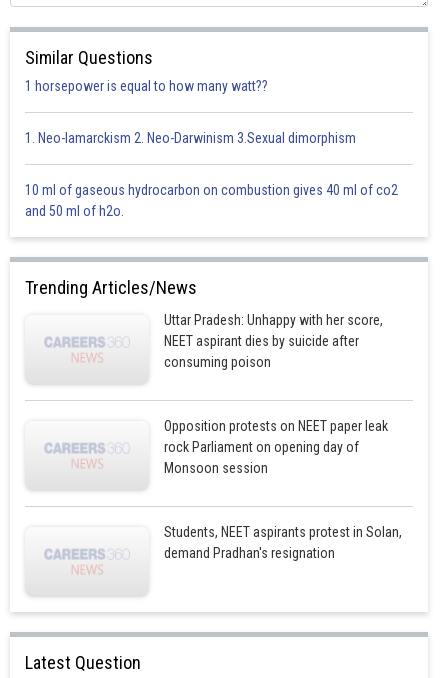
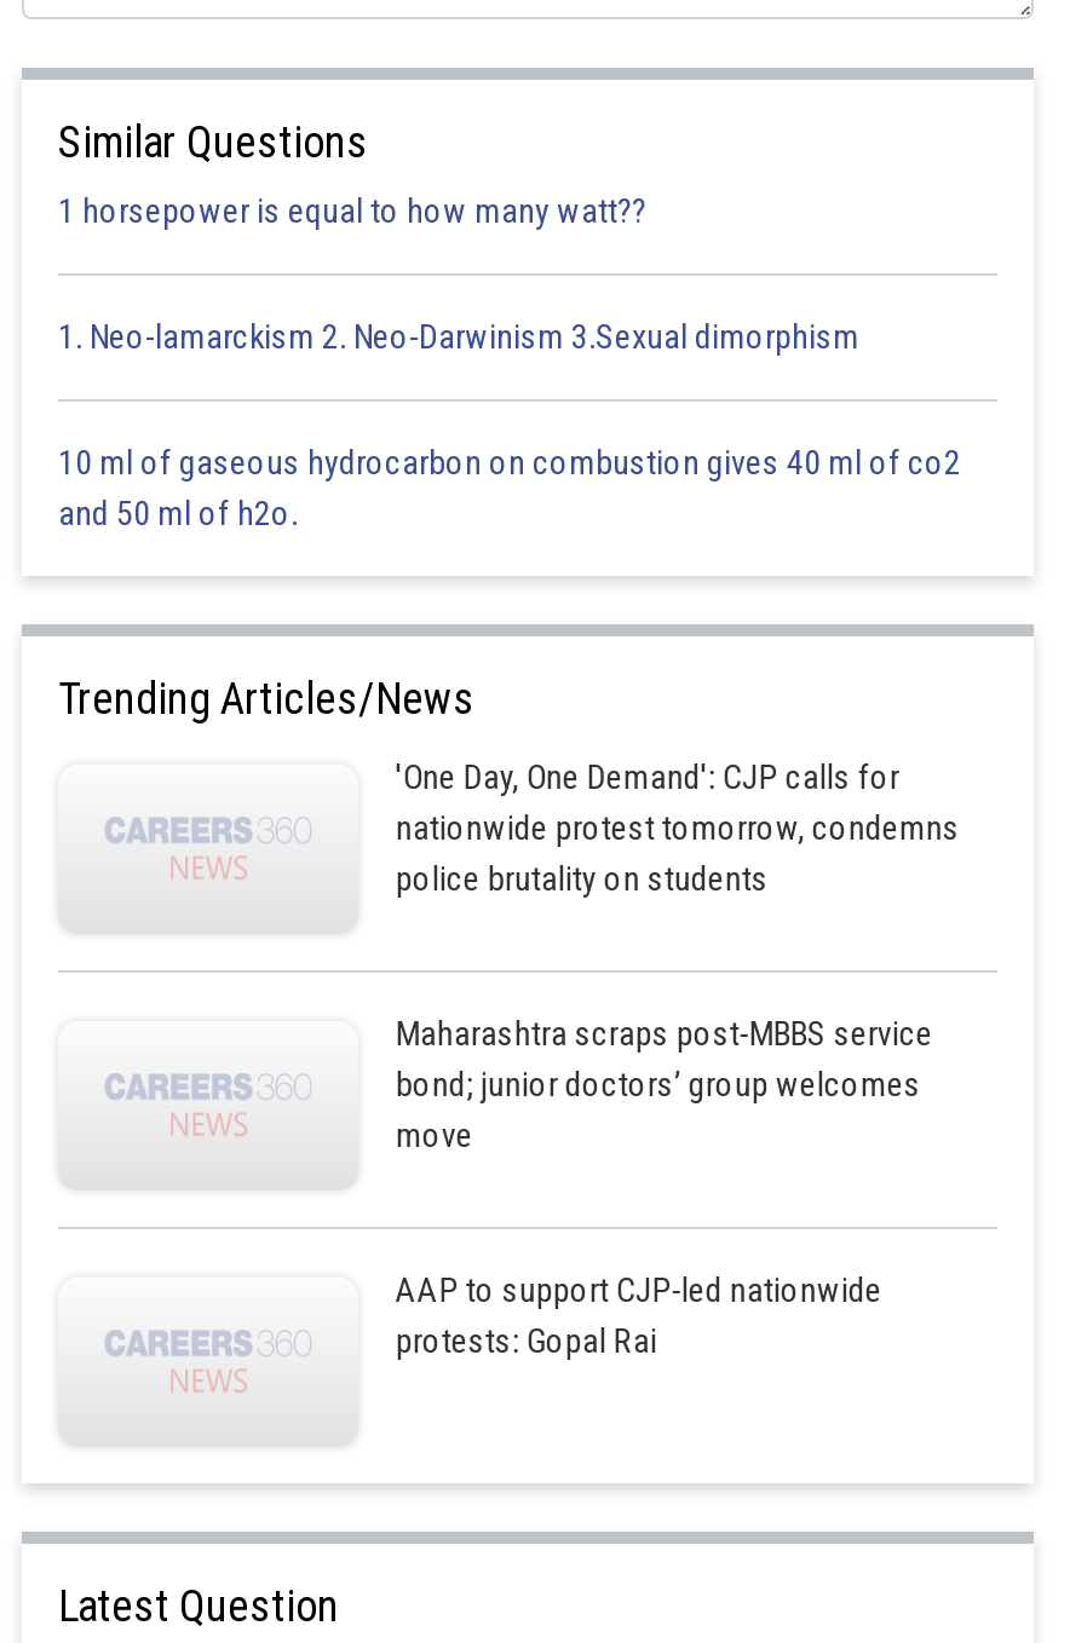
[164,312,383,370] Uttar Pradesh: Unhappy with her score, | NEET aspirant dies by suicide after | consuming poison -> [395,757,959,898] 'One Day, One Demand': CJP calls for | nationwide protest tomorrow, condemns | police brutality on students
[164,418,388,476] Opposition protests on NEET paper leak | rock Parliament on opening day of | Monsoon session -> [395,1014,933,1154] Maharashtra scraps post-MBBS service | bond; junior doctors’ group welcomes | move
[164,524,402,561] Students, NEET aspirants protest in Solan, | demand Pradhan's resignation -> [395,1270,882,1360] AAP to support CJP-led nationwide | protests: Gopal Rai

